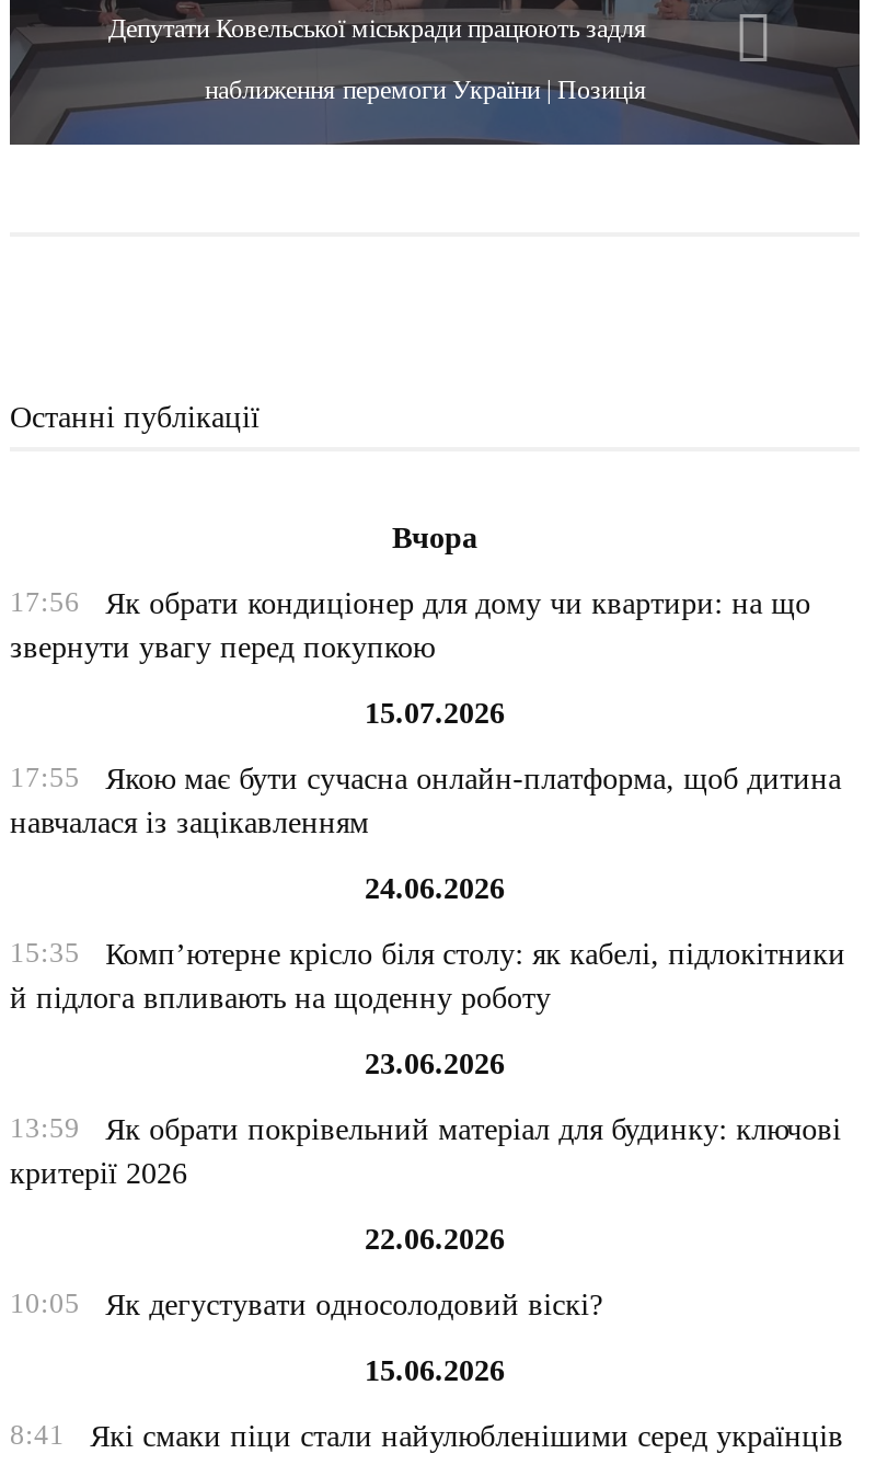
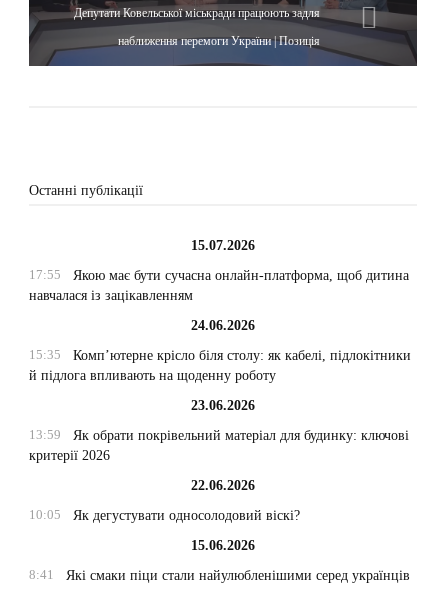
[10,522,811,664] Вчора | 17:56 | Як обрати кондиціонер для дому чи квартири: на що | звернути увагу перед покупкою -> none

